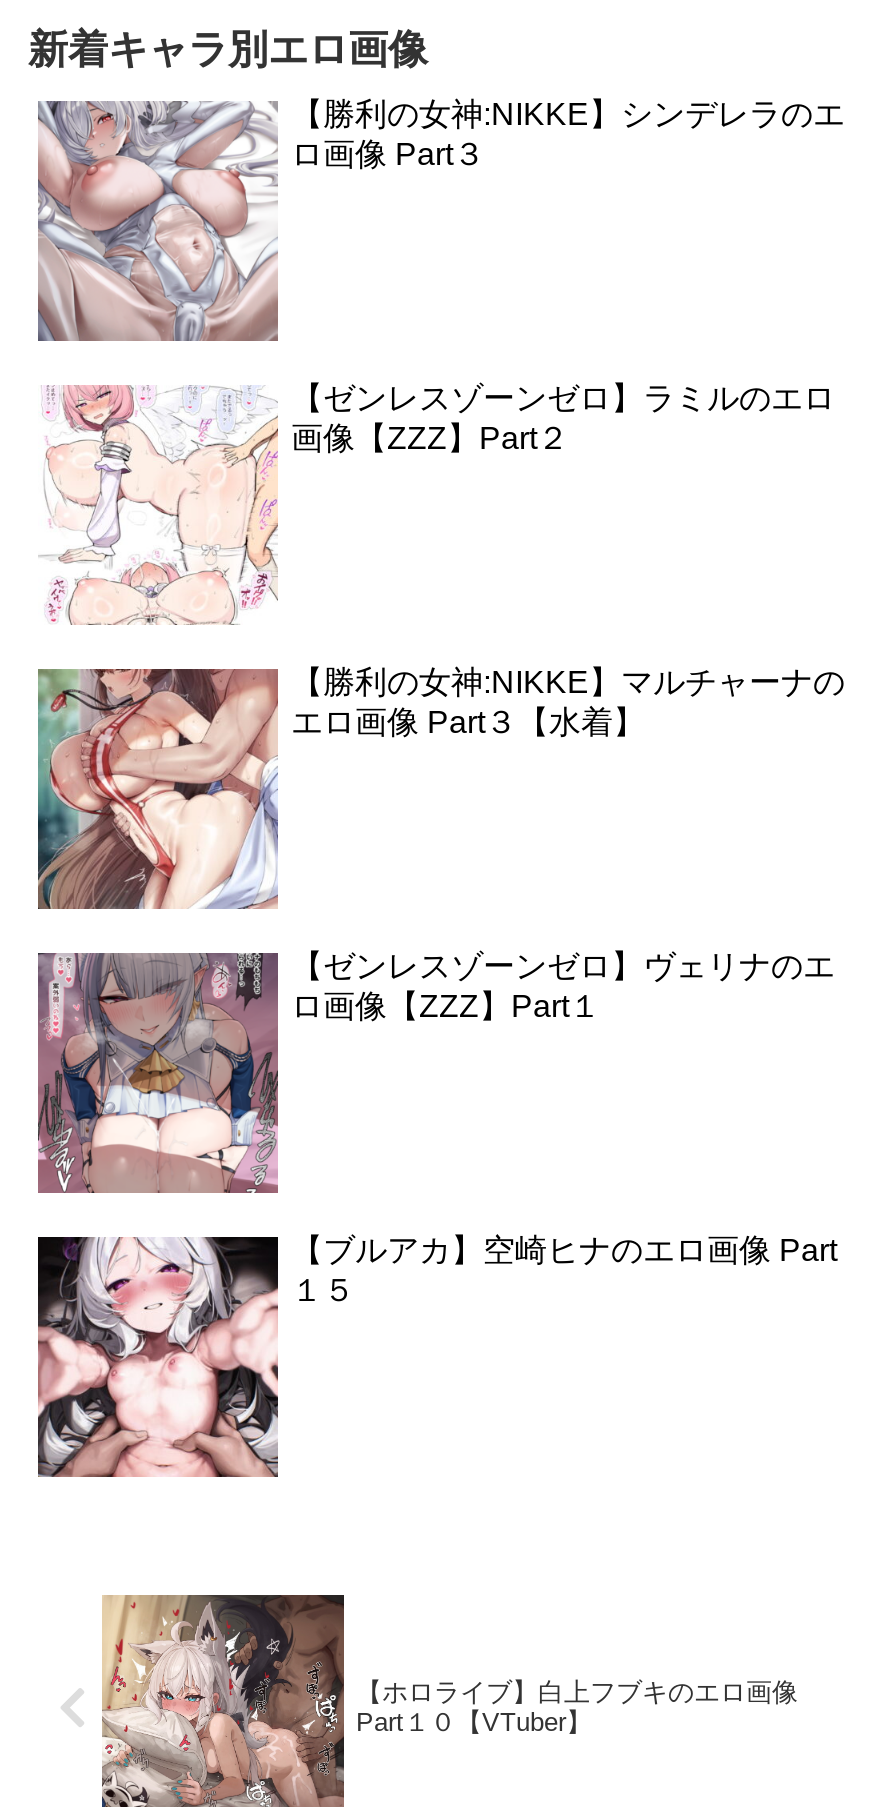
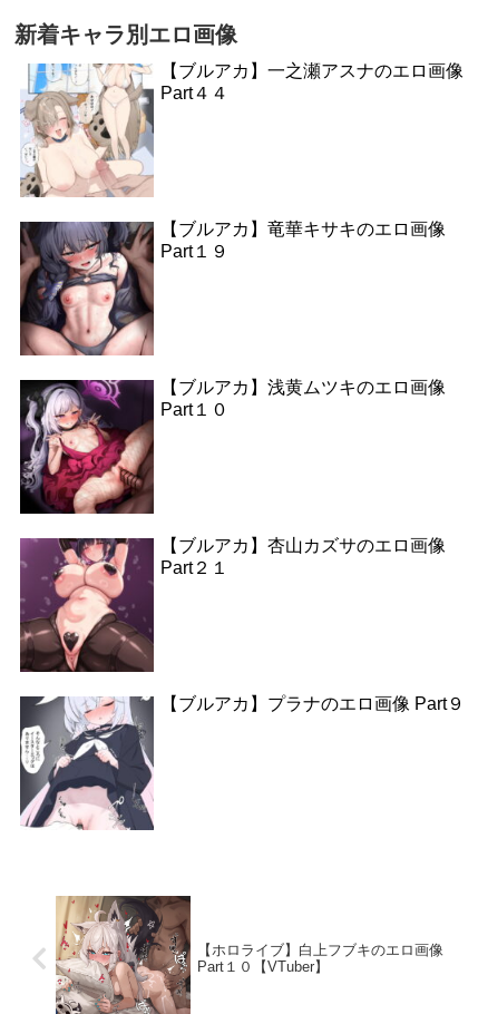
[36,98,845,343] [image] | 【勝利の女神:NIKKE】シンデレラのエ | ロ画像 Part３ -> [20,62,464,197] [image] | 【ブルアカ】一之瀬アスナのエロ画像 | Part４４
[38,382,835,625] [image] | 【ゼンレスゾーンゼロ】ラミルのエロ | 画像【ZZZ】Part２ -> [19,220,446,357] [image] | 【ブルアカ】竜華キサキのエロ画像 | Part１９
[36,666,845,911] [image] | 【勝利の女神:NIKKE】マルチャーナの | エロ画像 Part３【水着】 -> [19,378,446,515] [image] | 【ブルアカ】浅黄ムツキのエロ画像 | Part１０
[36,950,835,1195] [image] | 【ゼンレスゾーンゼロ】ヴェリナのエ | ロ画像【ZZZ】Part１ -> [19,537,446,673] [image] | 【ブルアカ】杏山カズサのエロ画像 | Part２１
[36,1234,837,1479] [image] | 【ブルアカ】空崎ヒナのエロ画像 Part | １５ -> [19,695,465,831] [image] | 【ブルアカ】プラナのエロ画像 Part９

